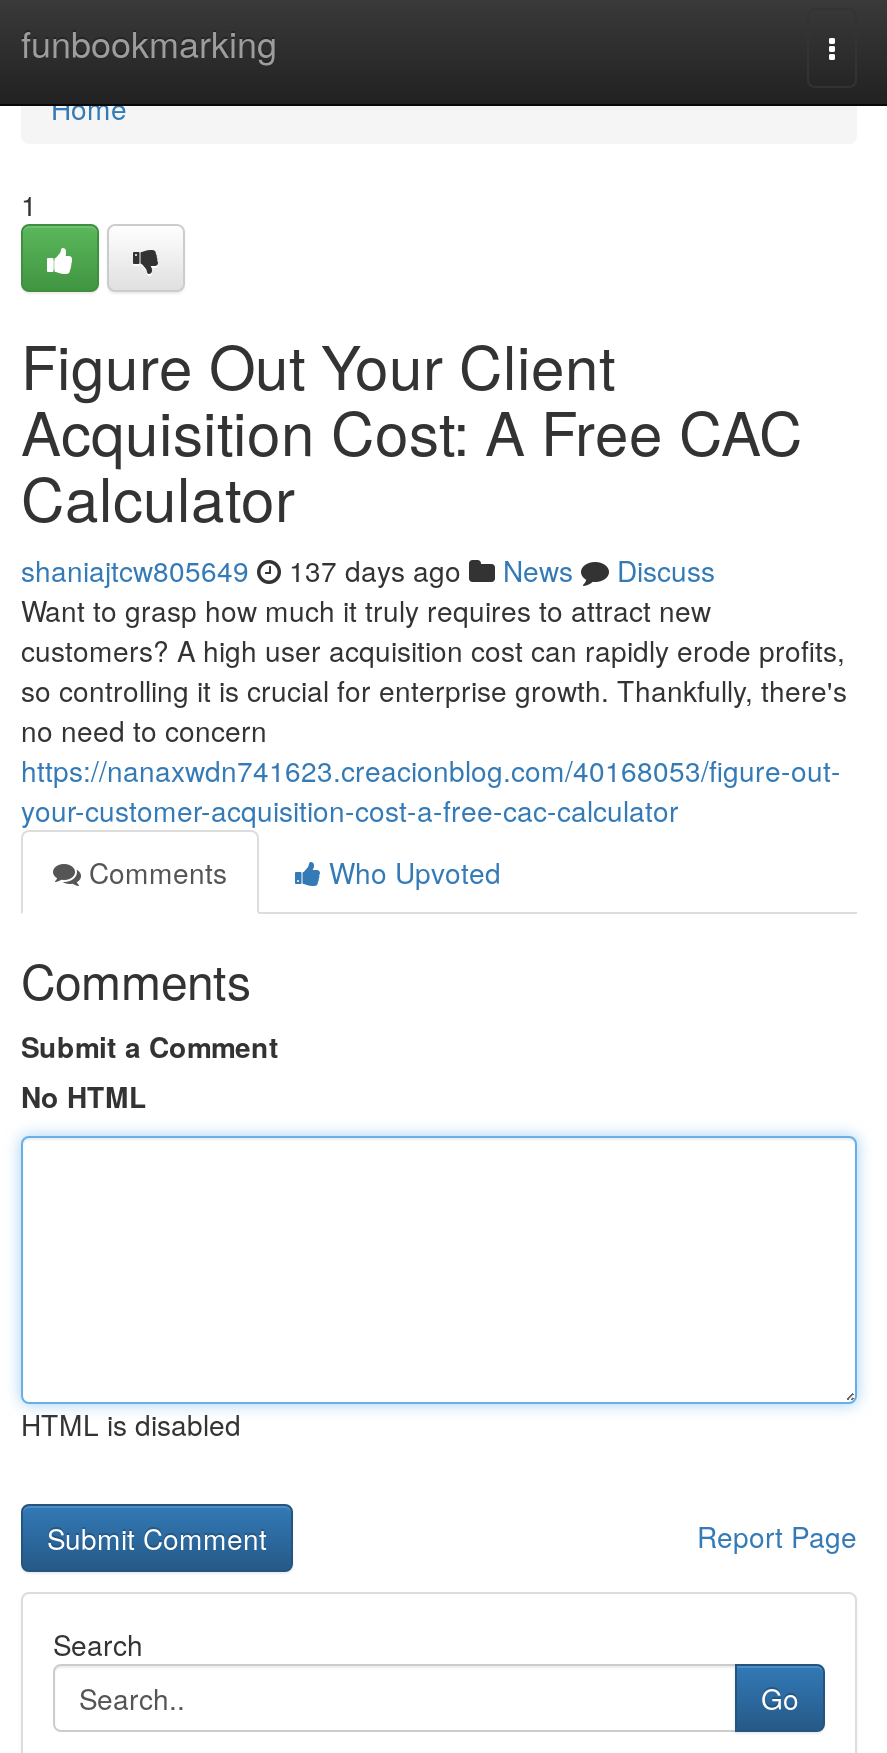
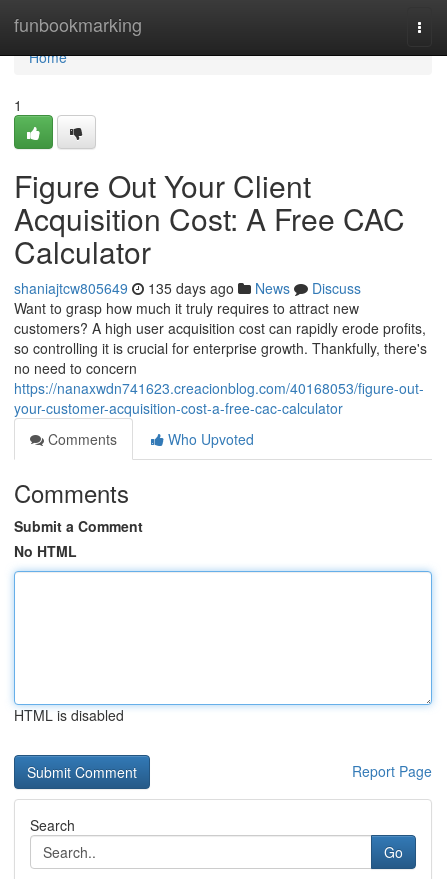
[21,550,715,590] shaniajtcw805649 137 days ago News Discuss -> [14,278,361,298] shaniajtcw805649 135 days ago News Discuss

